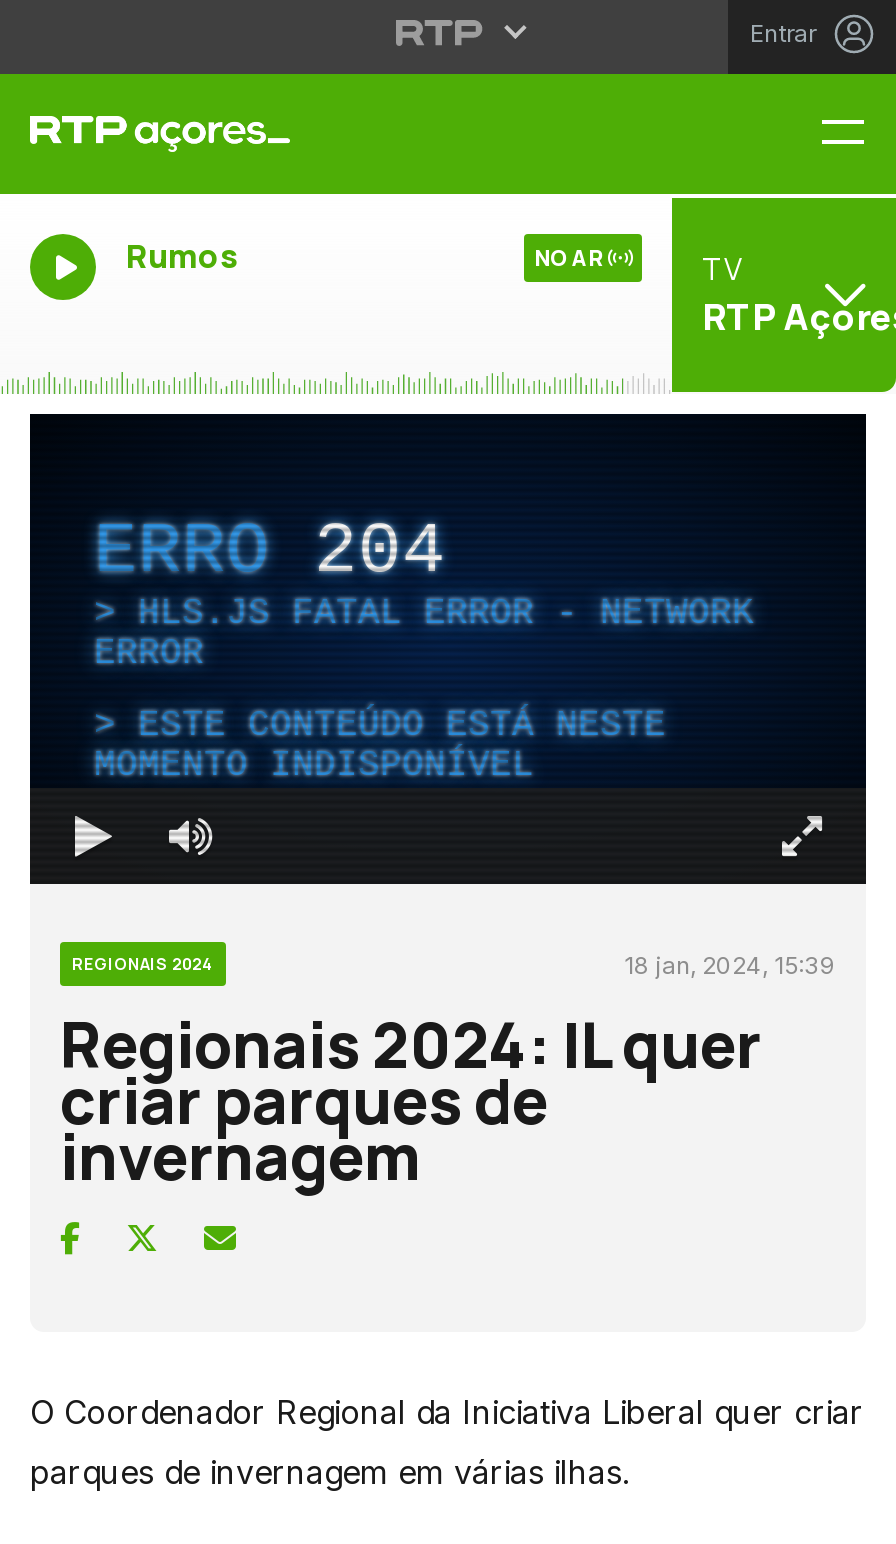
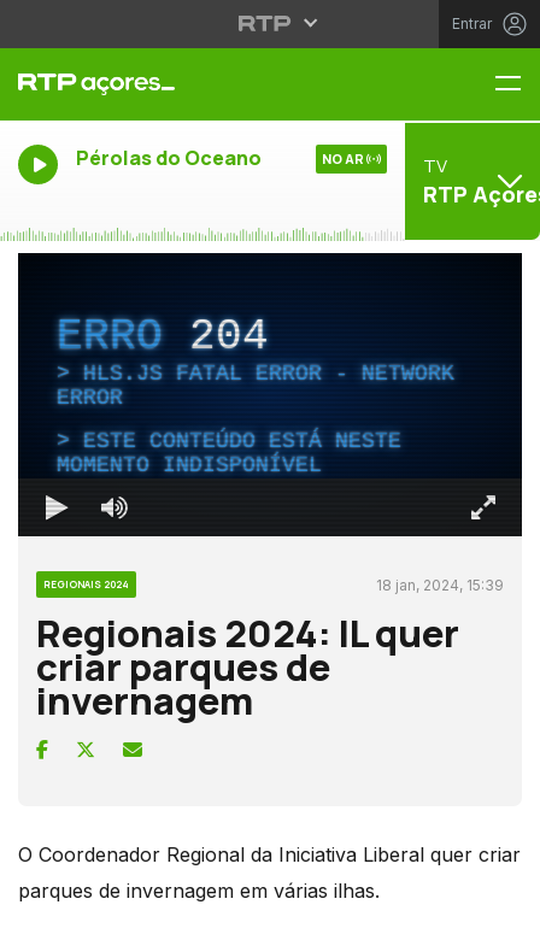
[126,234,238,278] Rumos -> [76,145,262,171] Pérolas do Oceano

